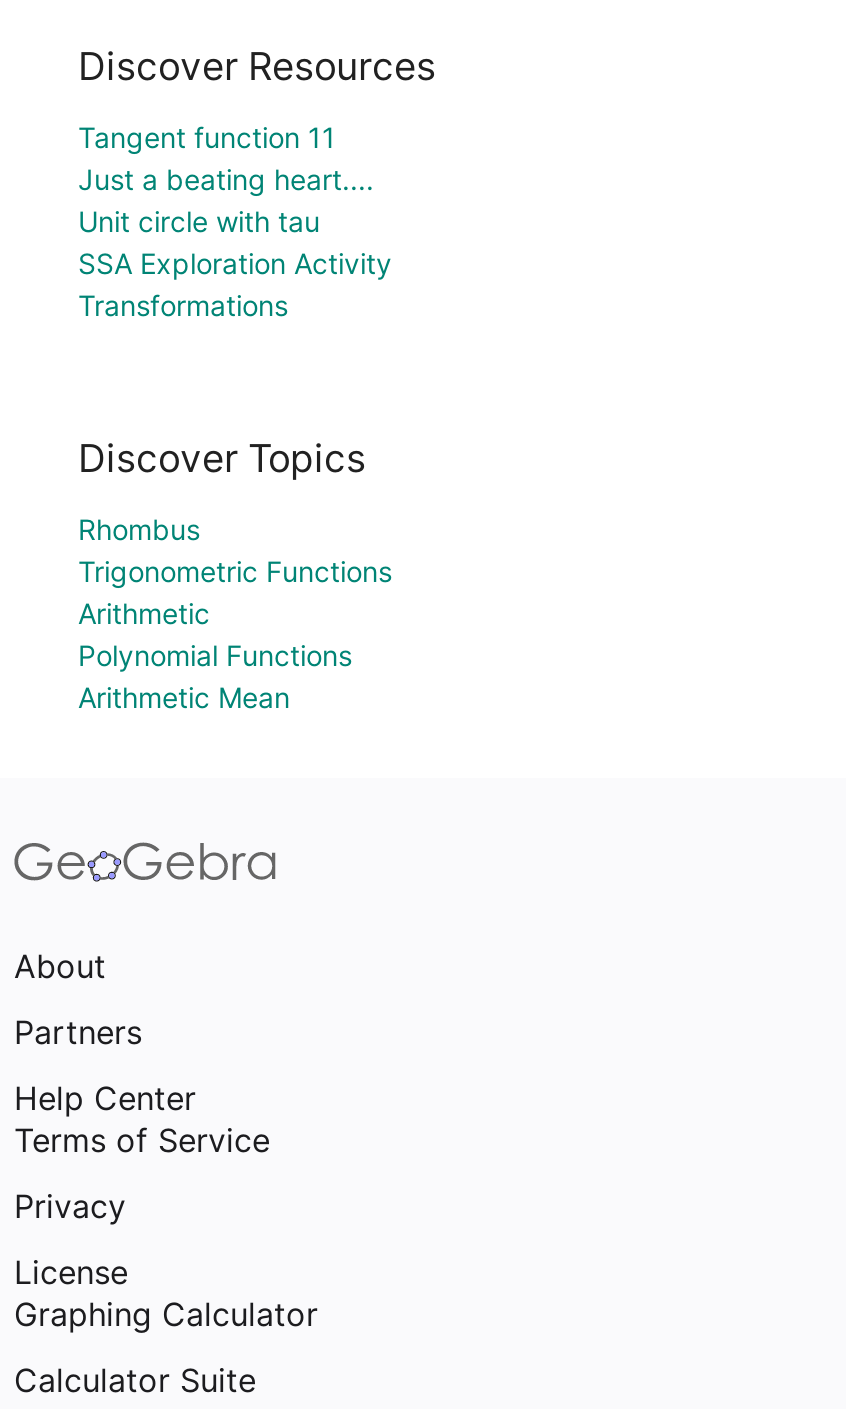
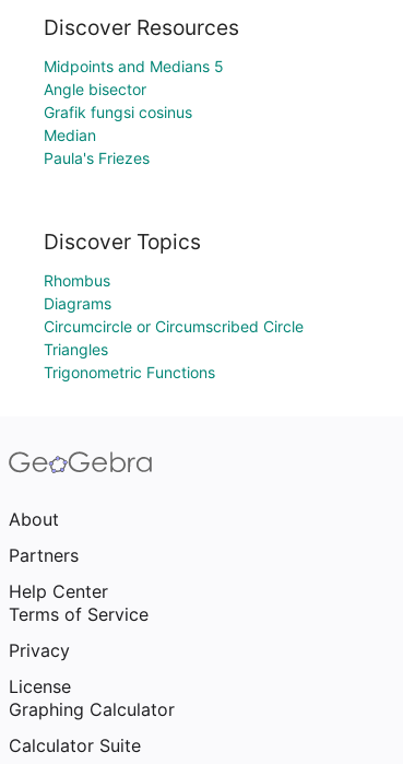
[78,121,392,323] Tangent function 11 | Just a beating heart.... | Unit circle with tau | SSA Exploration Activity | Transformations -> [44,57,224,168] Midpoints and Medians 5 | Angle bisector | Grafik fungsi cosinus | Median | Paula's Friezes
none -> [44,294,304,359] Diagrams | Circumcircle or Circumscribed Circle | Triangles
moved [78,554,392,588] -> [44,363,215,381]: Trigonometric Functions
[78,596,352,714] Arithmetic | Polynomial Functions | Arithmetic Mean -> none

